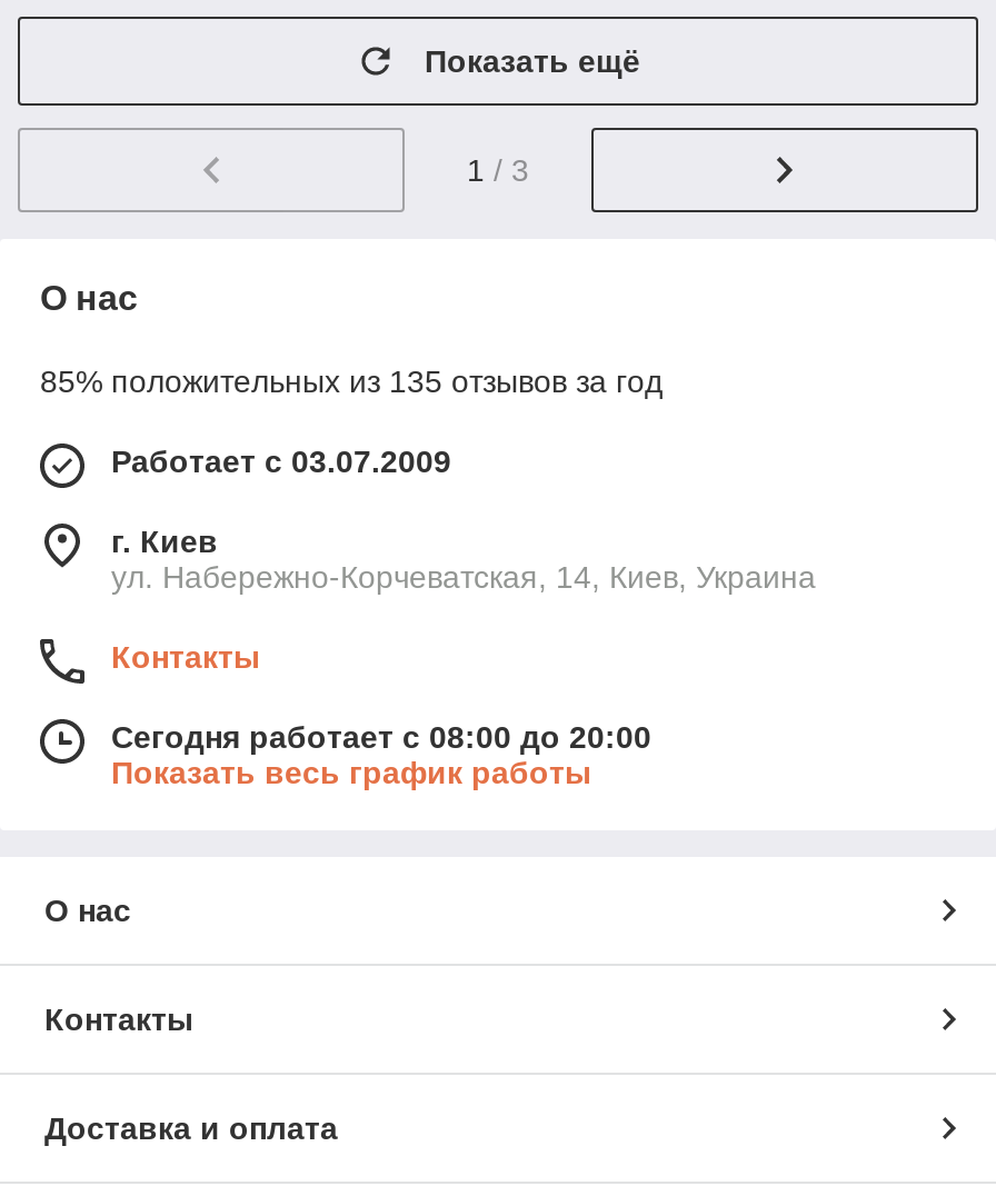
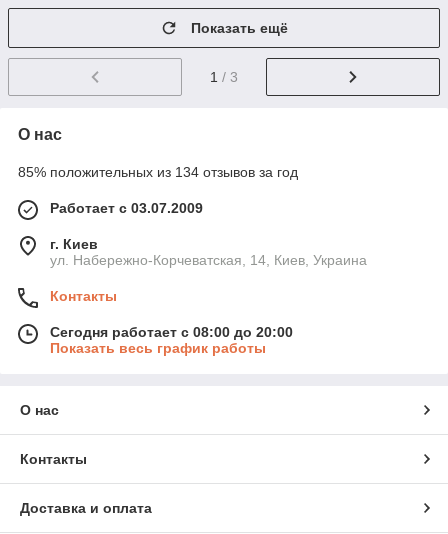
[40,363,663,399] 85% положительных из 135 отзывов за год -> [18,164,298,180] 85% положительных из 134 отзывов за год

